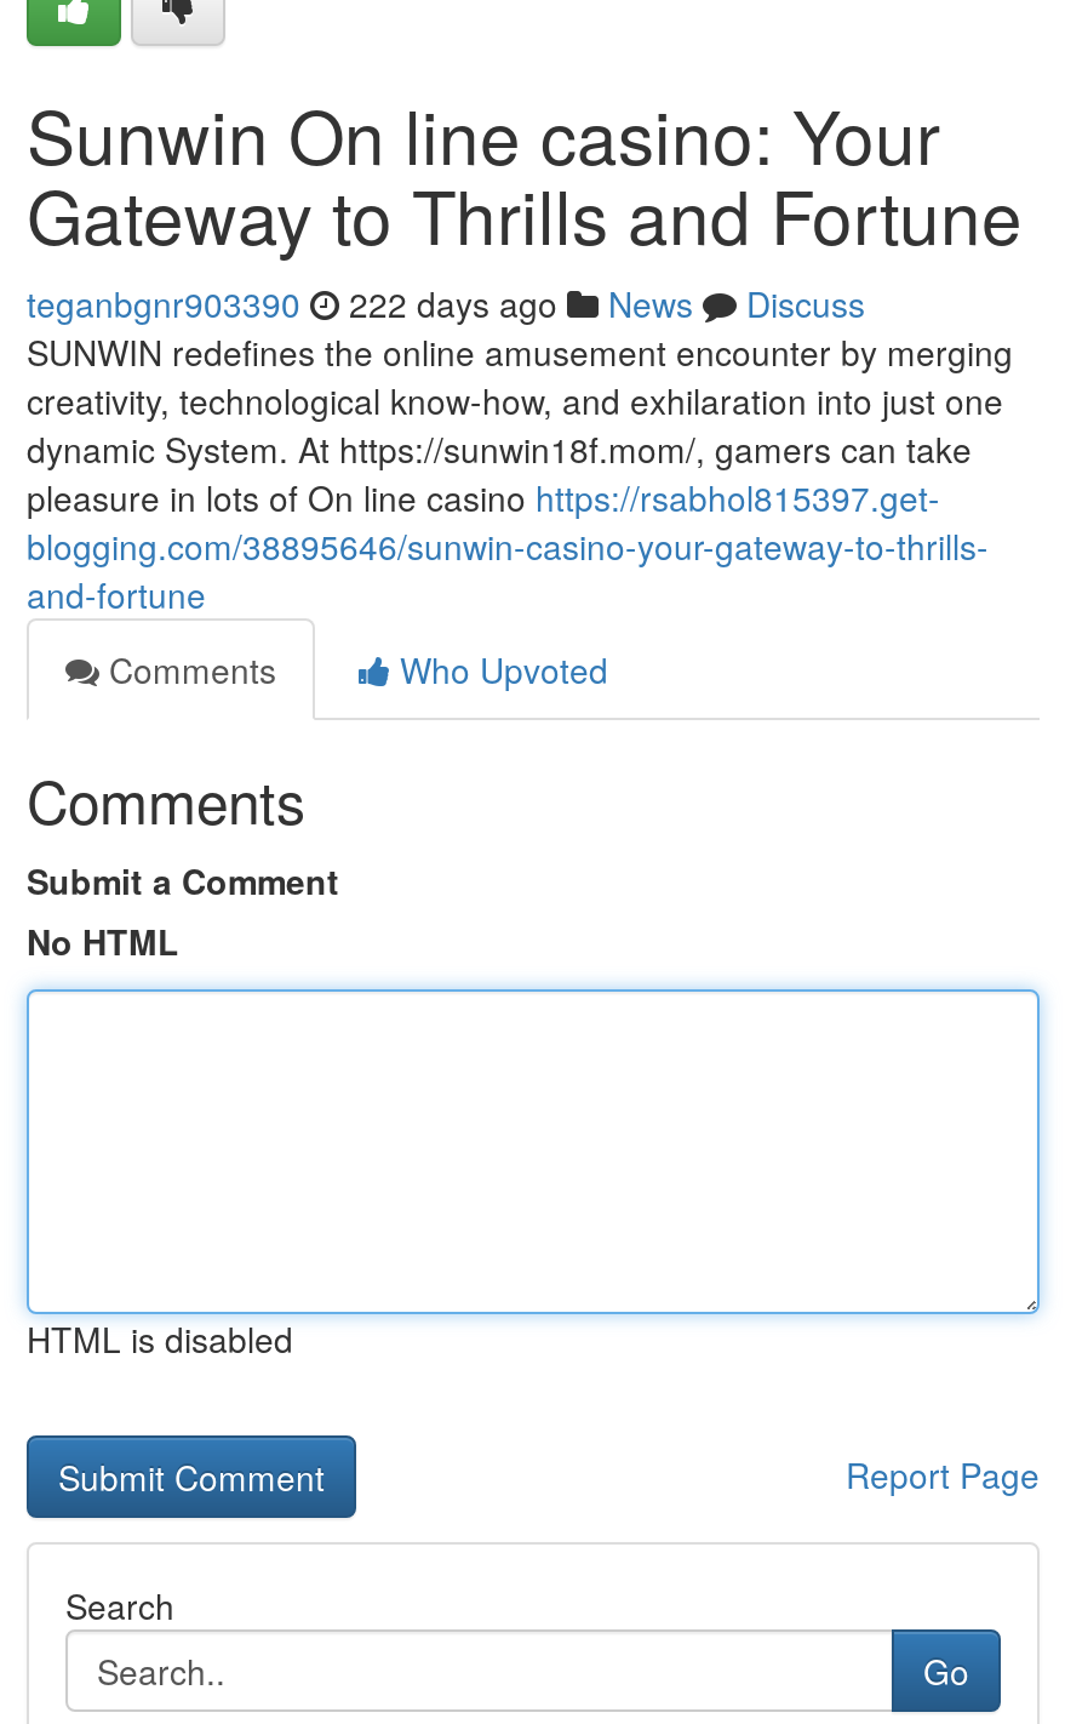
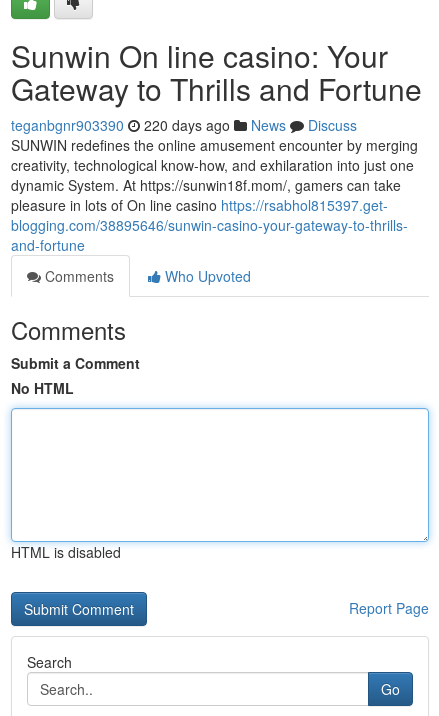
[27,279,865,327] teganbgnr903390 222 days ago News Discuss -> [11,115,357,135] teganbgnr903390 220 days ago News Discuss

